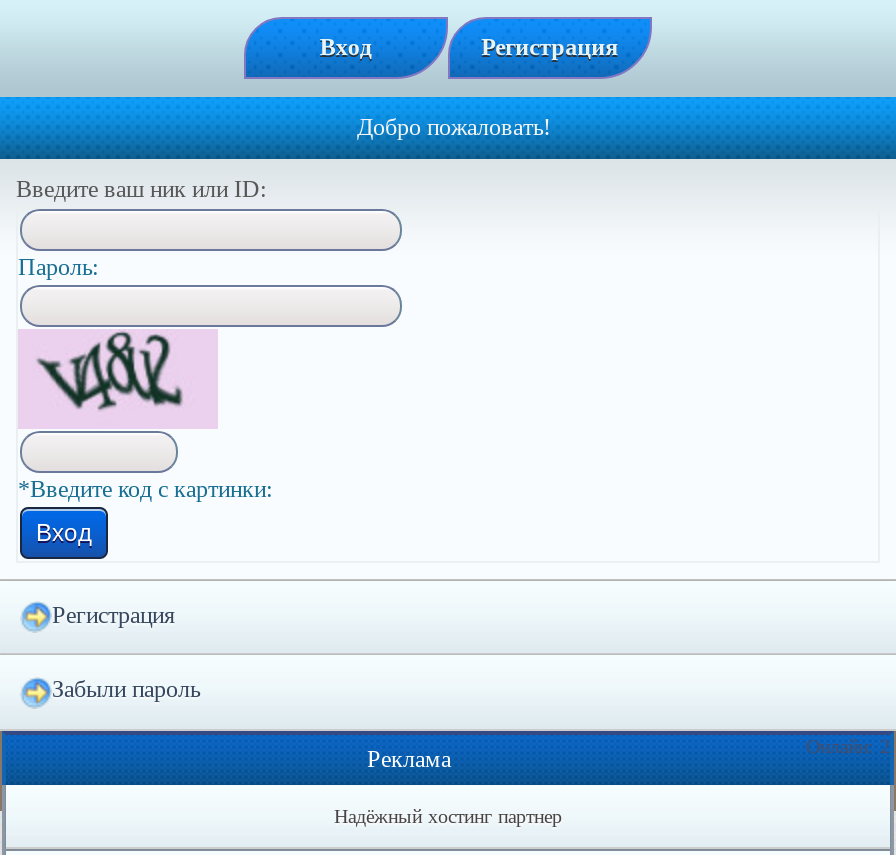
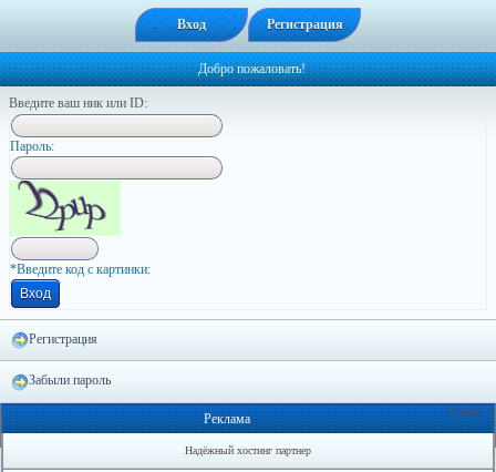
[20,327,218,429] [image] -> [11,181,120,236] [image]

